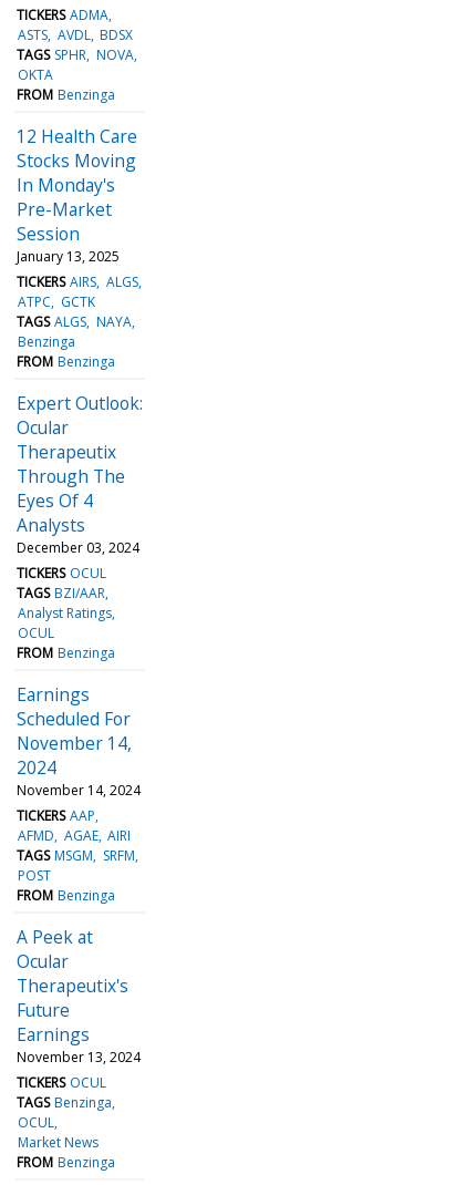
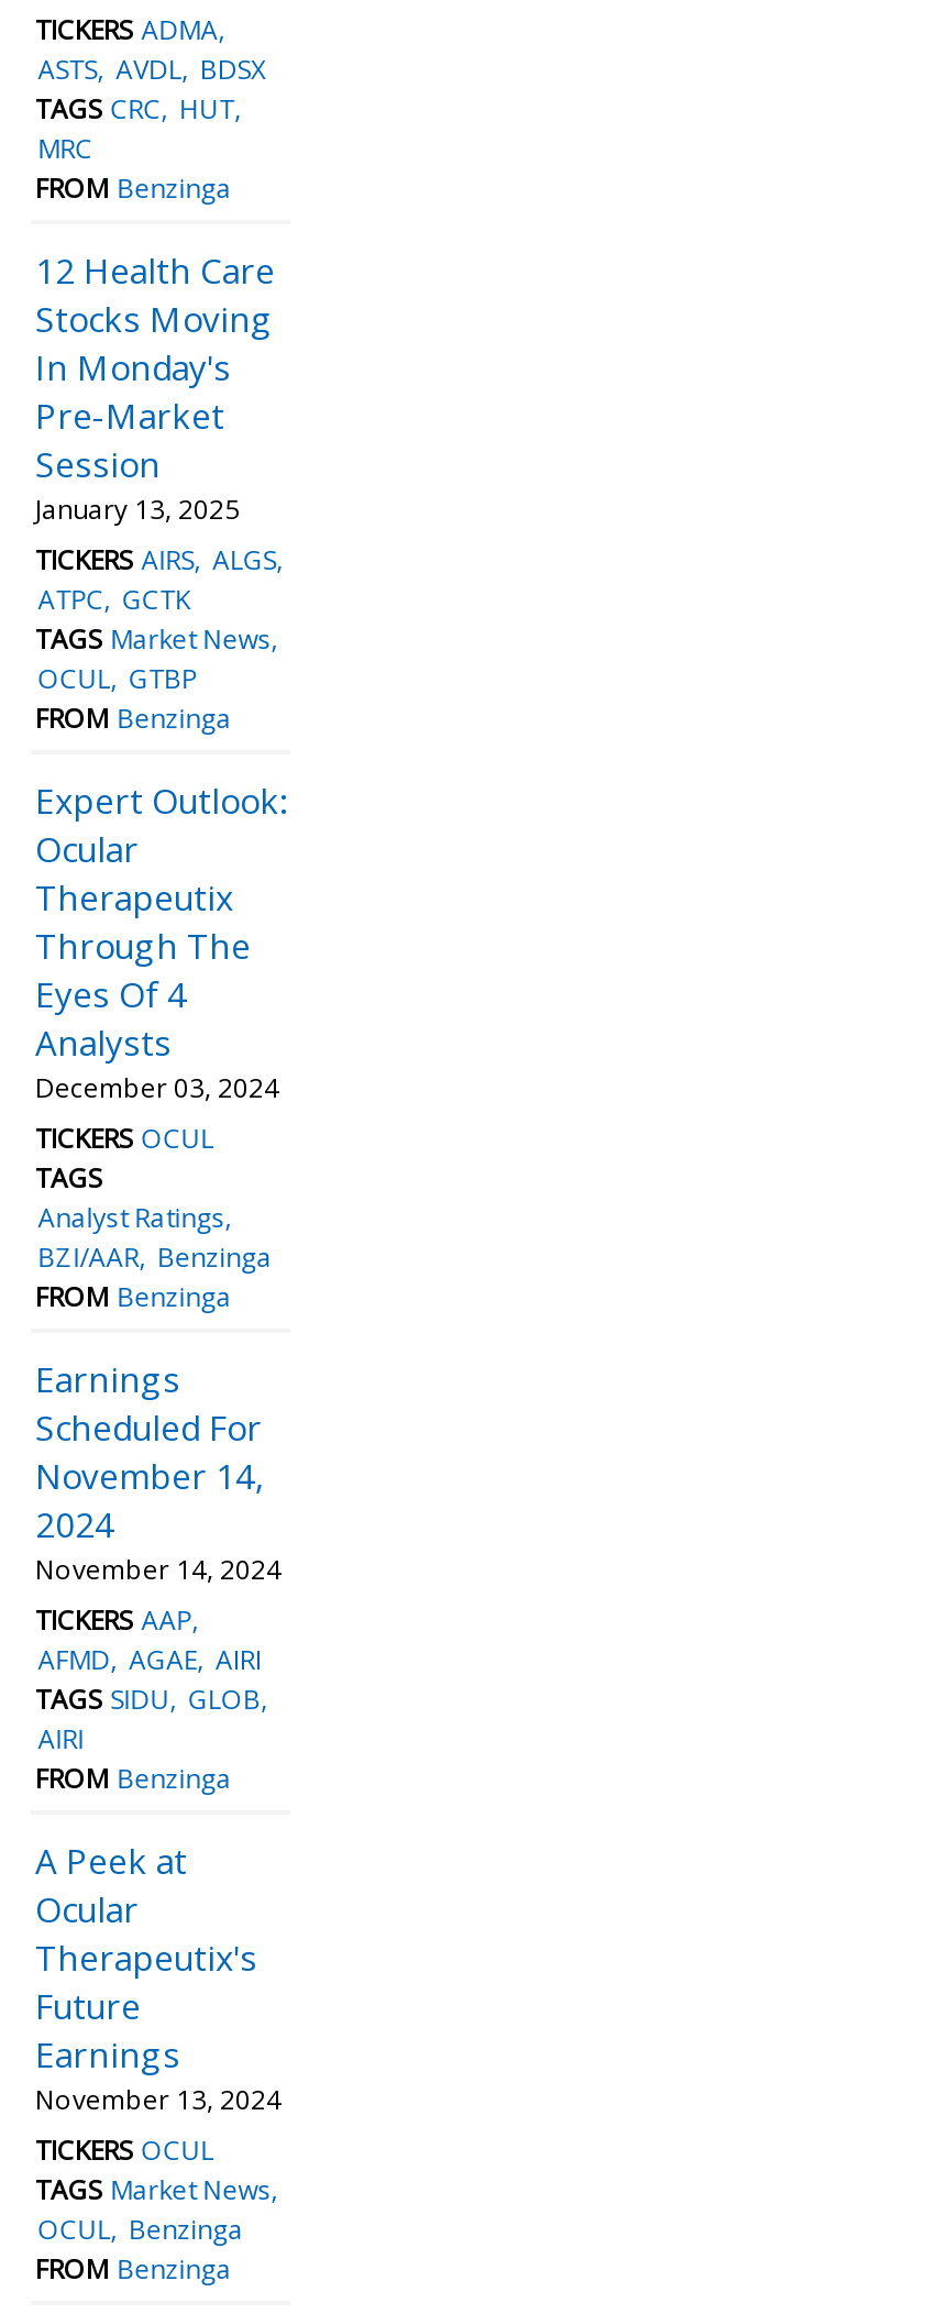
[17,45,133,84] TAGS SPHR NOVA | OKTA -> [35,90,234,167] TAGS CRC HUT | MRC
[17,312,131,351] TAGS ALGS NAYA | Benzinga -> [35,620,271,697] TAGS Market News | OCUL GTBP
[17,583,105,602] TAGS BZI/AAR -> [35,1159,101,1196] TAGS
[18,623,54,642] OCUL -> [38,1238,272,1275] BZI/AAR Benzinga
[17,846,135,885] TAGS MSGM SRFM | POST -> [35,1680,261,1757] TAGS SIDU GLOB | AIRI
[17,1093,112,1152] TAGS Benzinga | OCUL | Market News -> [35,2171,271,2248] TAGS Market News | OCUL Benzinga

